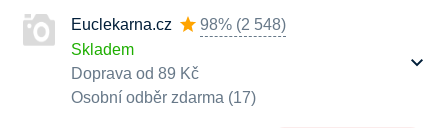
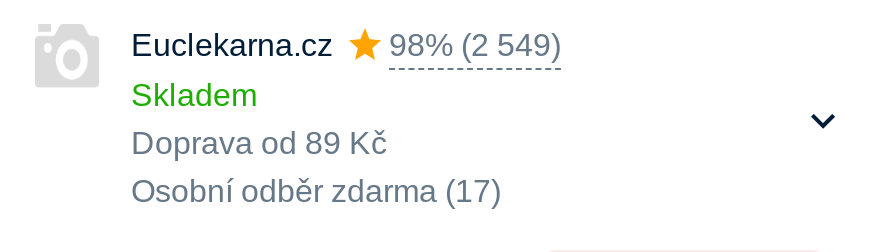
[71,16,286,33] Euclekarna.cz 98% (2 548) -> [131,28,561,62] Euclekarna.cz 98% (2 549)

